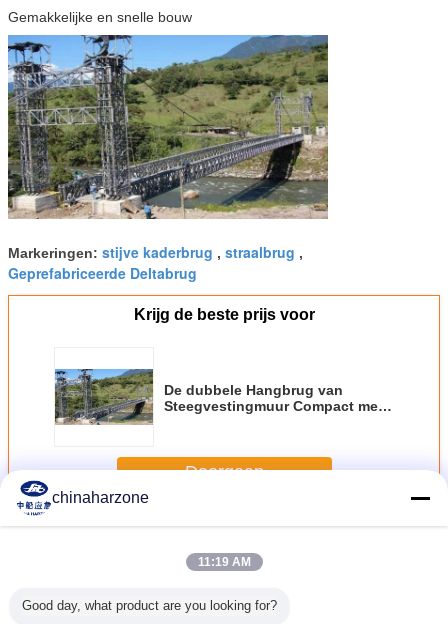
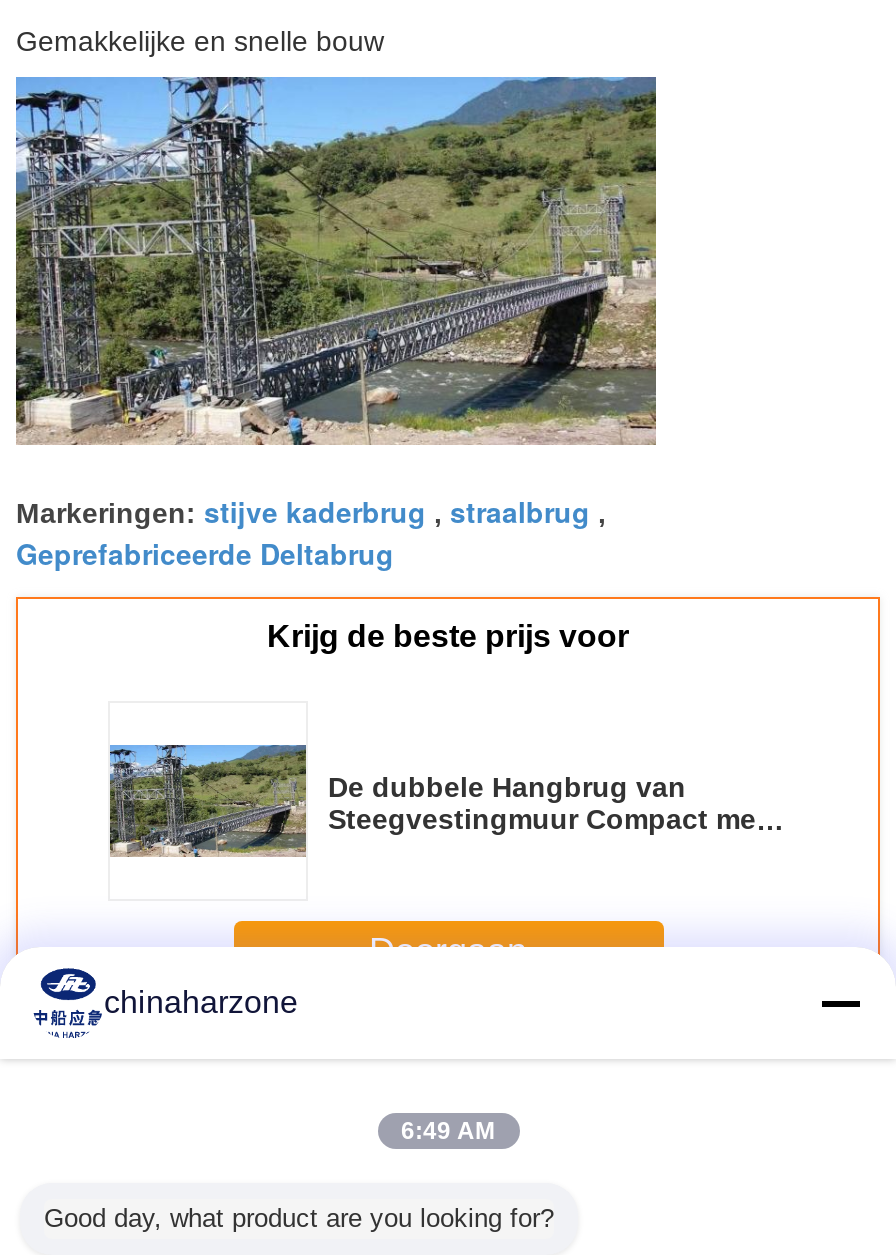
[197,555,250,569] 11:19 AM -> [401,1117,495,1145] 6:49 AM

